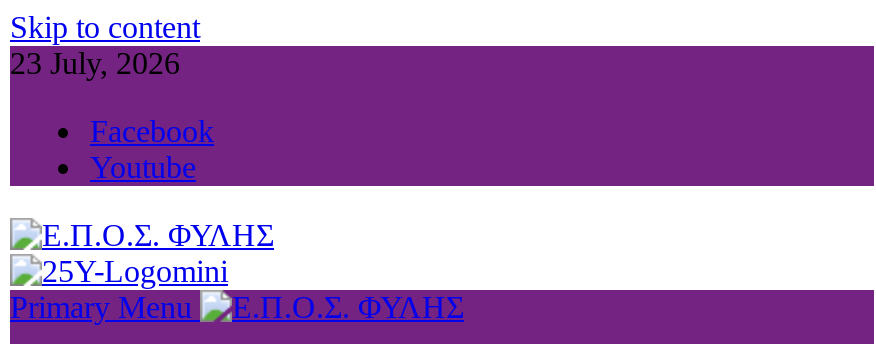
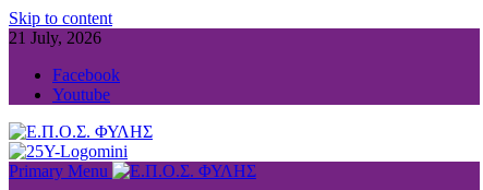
[10,46,180,80] 23 July, 2026 -> [9,28,101,47] 21 July, 2026

